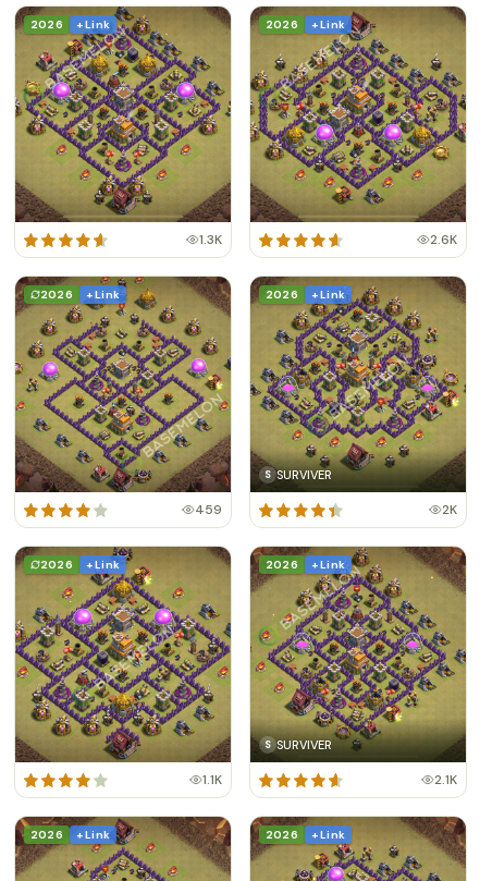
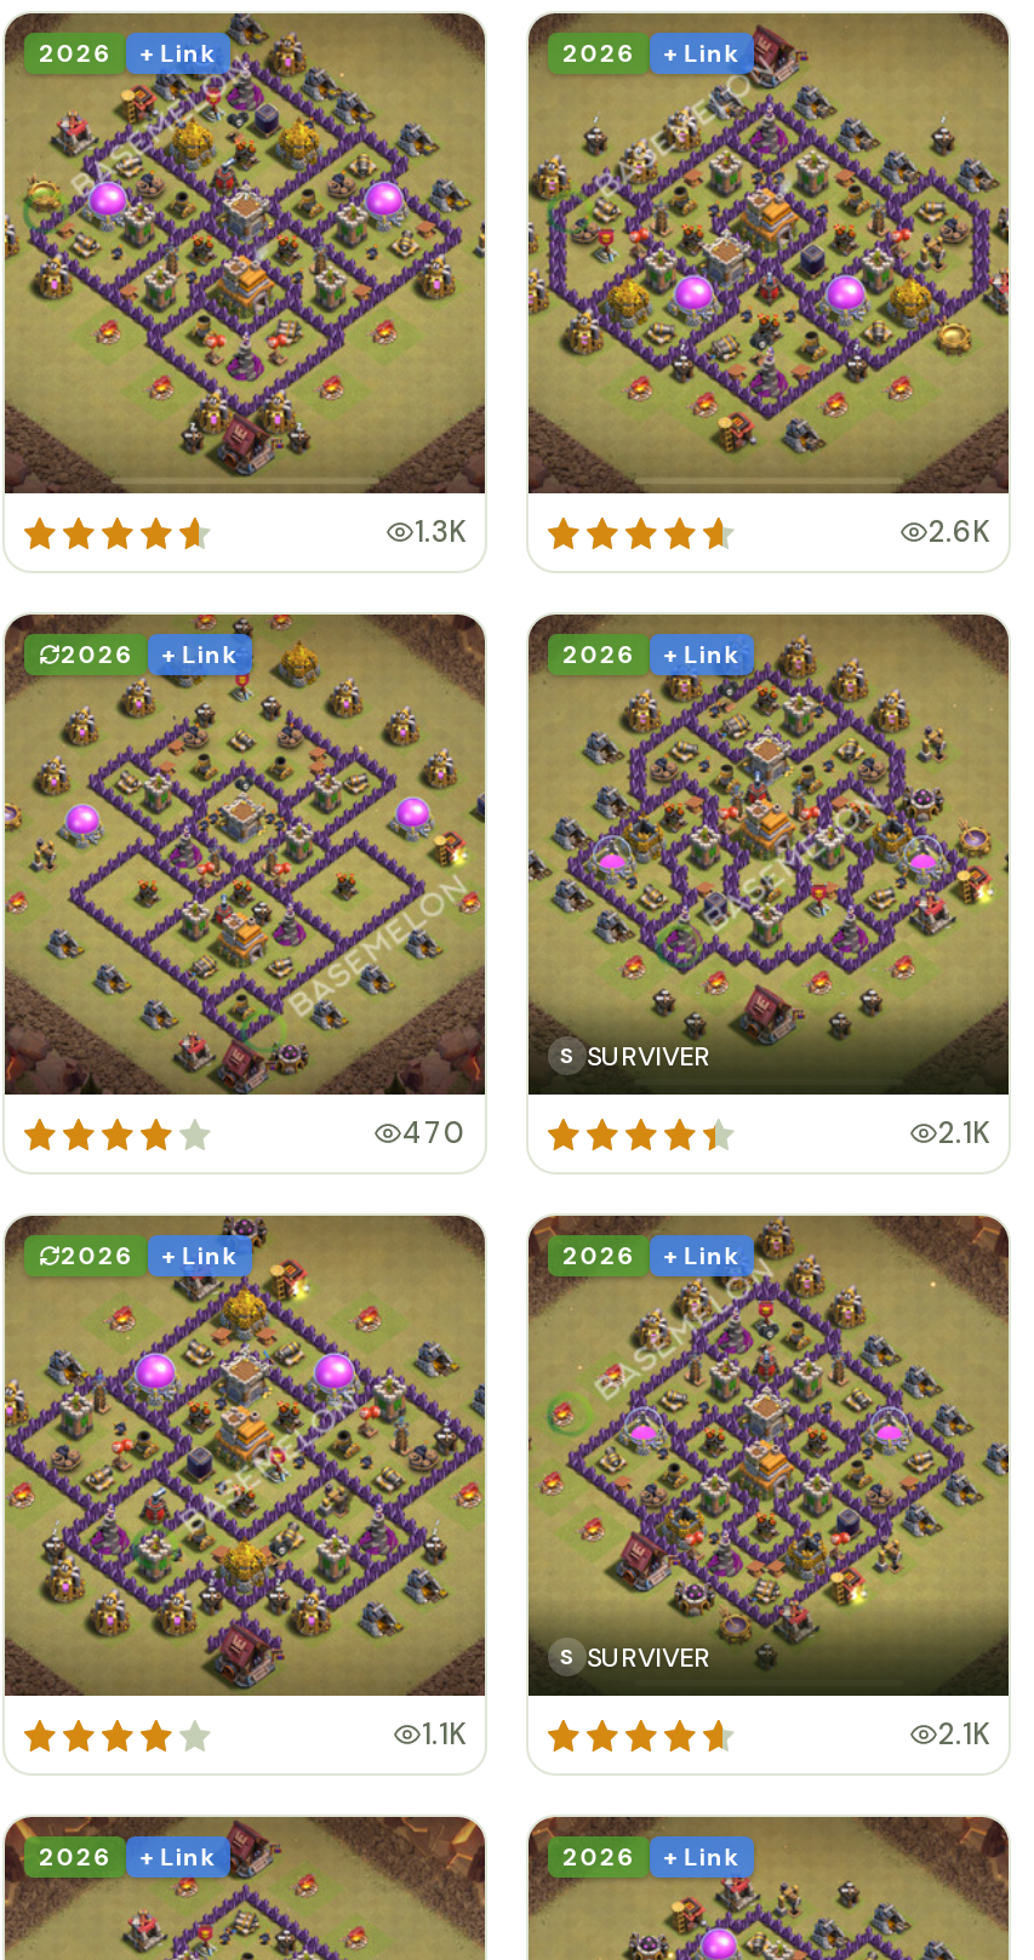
[195,501,222,518] 459 -> [402,1114,465,1153] 470
[442,501,457,518] 2K -> [938,1114,989,1153] 2.1K

